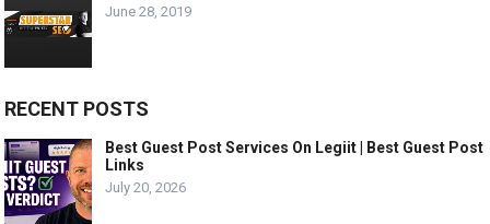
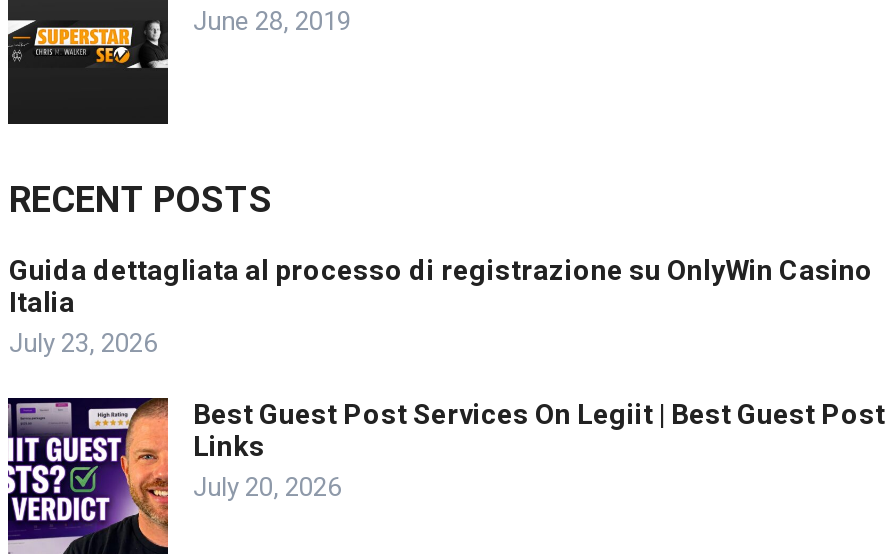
none -> [9,253,873,357] Guida dettagliata al processo di registrazione su OnlyWin Casino | Italia | July 23, 2026

